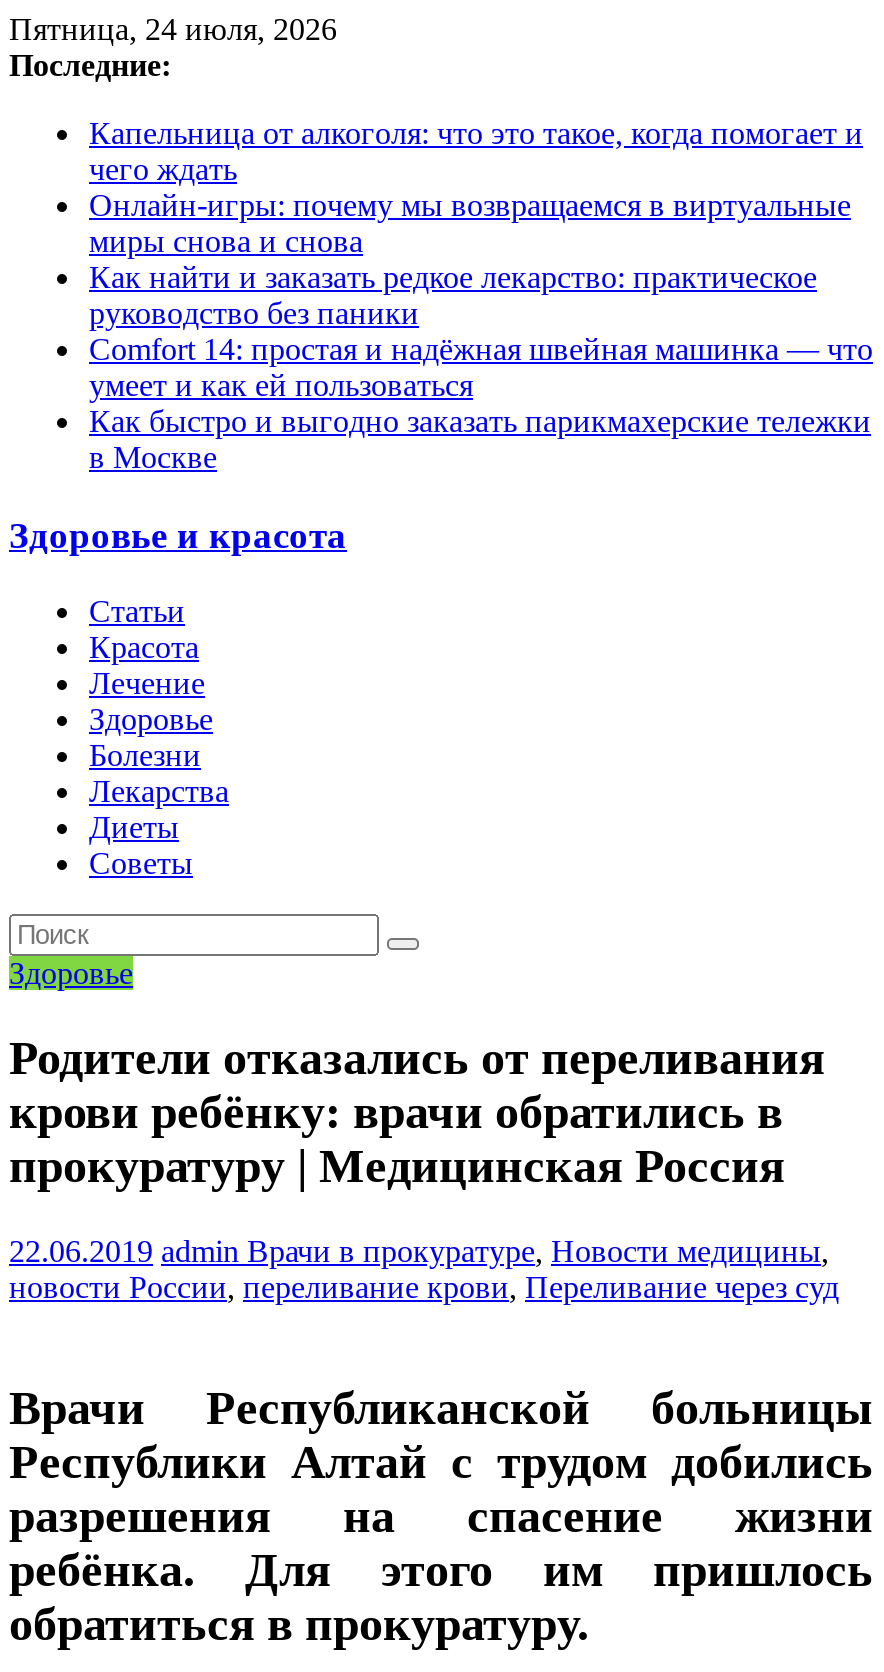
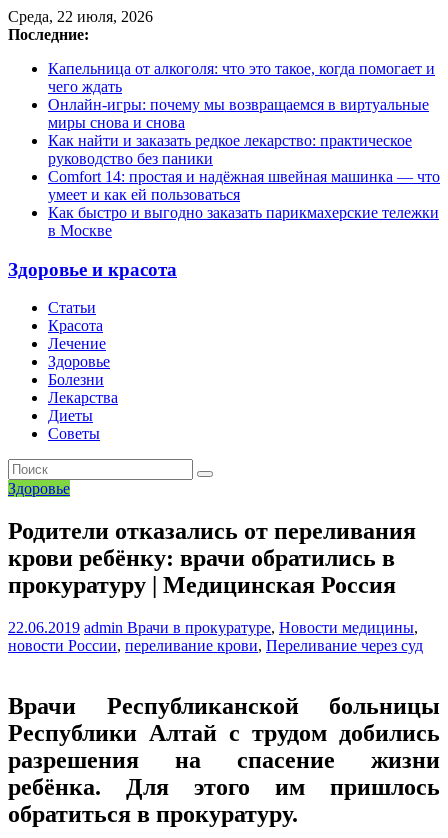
[9,12,337,46] Пятница, 24 июля, 2026 -> [8,8,153,25] Среда, 22 июля, 2026

